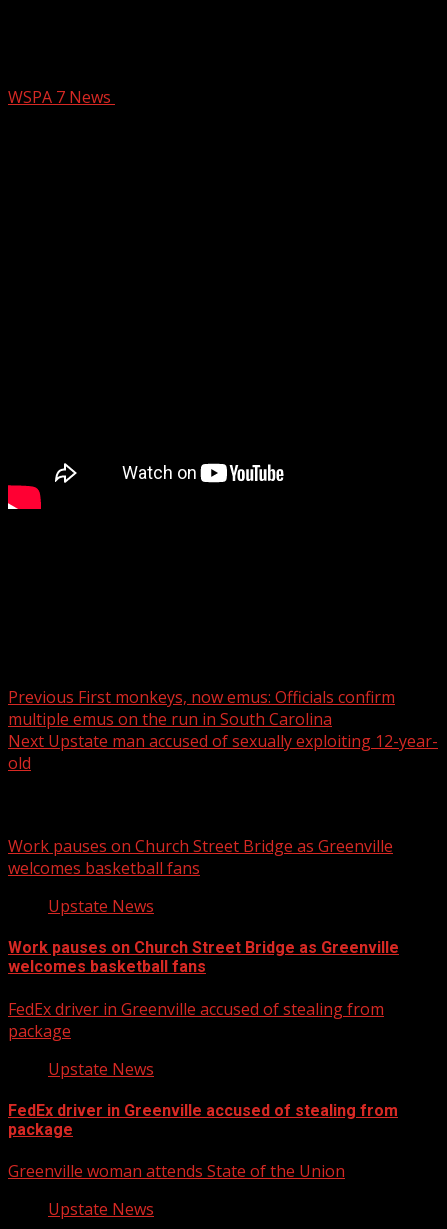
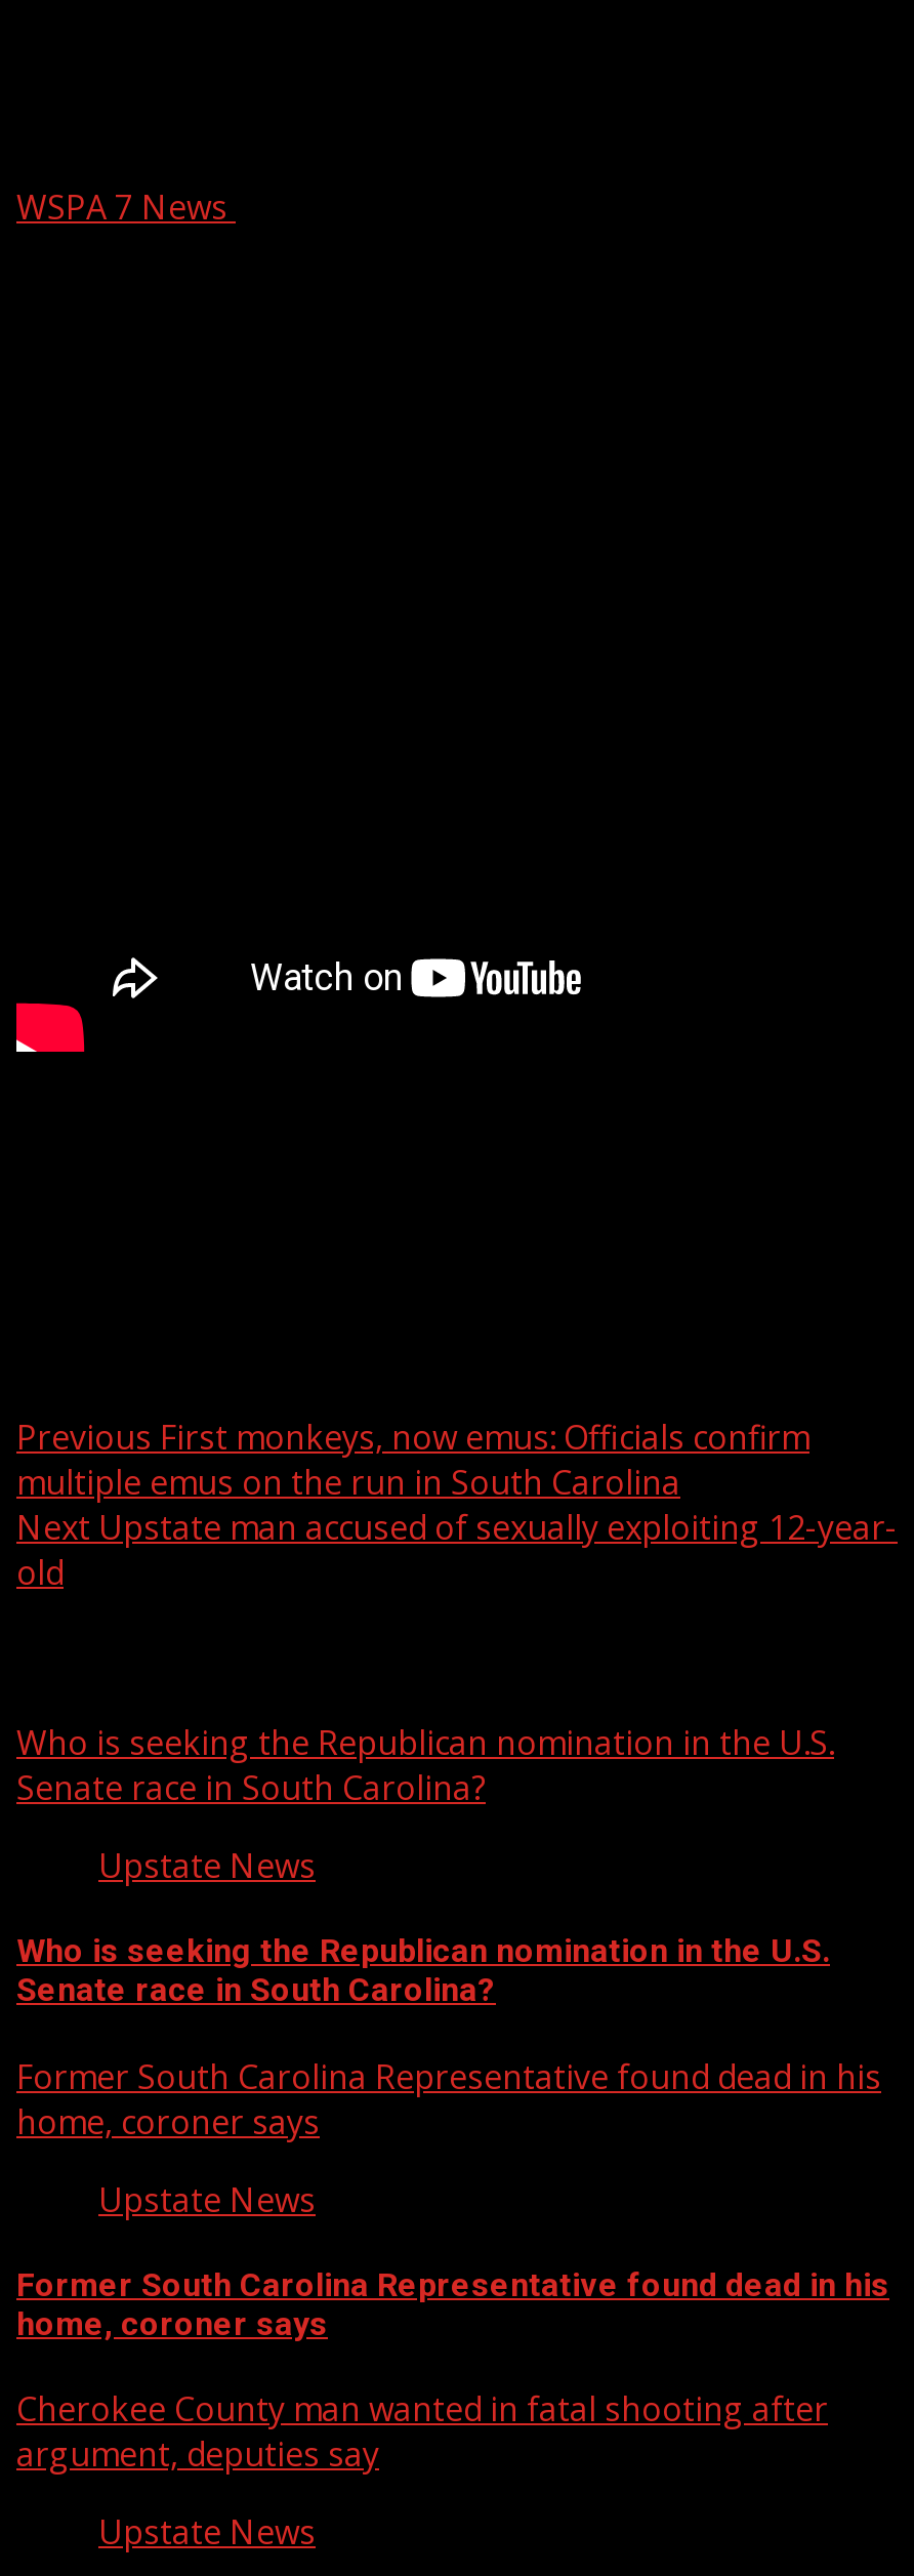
[8,835,393,879] Work pauses on Church Street Bridge as Greenville | welcomes basketball fans -> [16,1720,834,1811] Who is seeking the Republican nomination in the U.S. | Senate race in South Carolina?
[8,938,399,976] Work pauses on Church Street Bridge as Greenville | welcomes basketball fans -> [16,1932,830,2010] Who is seeking the Republican nomination in the U.S. | Senate race in South Carolina?
[8,998,384,1042] FedEx driver in Greenville accused of stealing from | package -> [16,2054,881,2144] Former South Carolina Representative found dead in his | home, coroner says
[8,1101,398,1139] FedEx driver in Greenville accused of stealing from | package -> [16,2265,889,2343] Former South Carolina Representative found dead in his | home, coroner says
[8,1160,345,1182] Greenville woman attends State of the Union -> [16,2387,828,2477] Cherokee County man wanted in fatal shooting after | argument, deputies say

